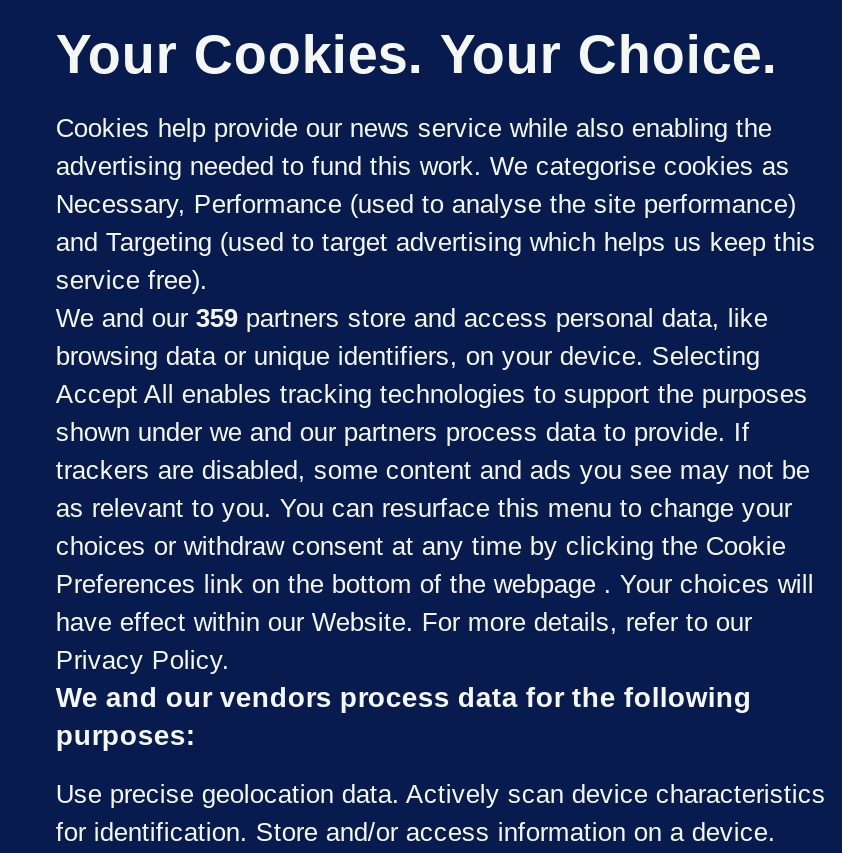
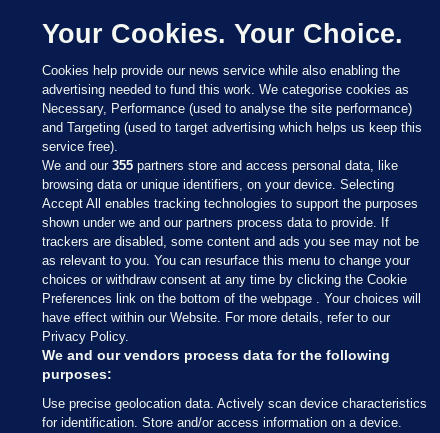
[56,303,768,333] We and our 359 partners store and access personal data, like -> [42,158,398,173] We and our 355 partners store and access personal data, like

